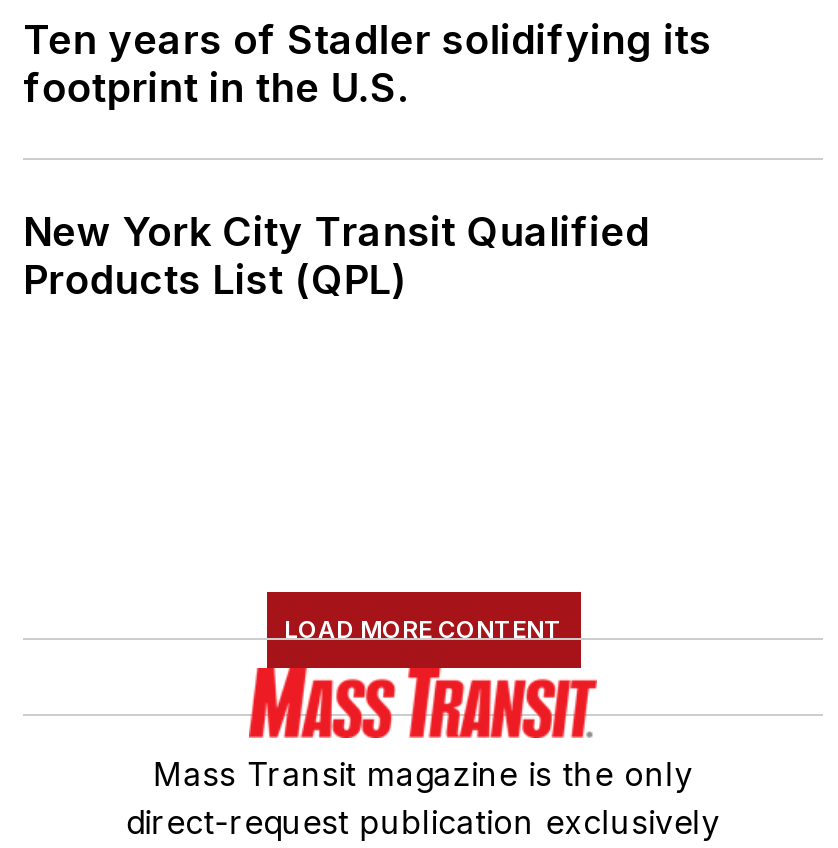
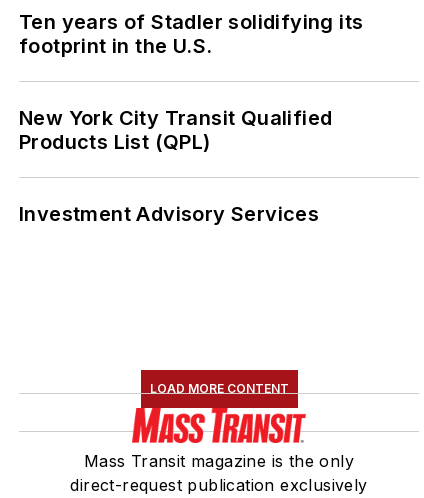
none -> [19,202,319,226] Investment Advisory Services

